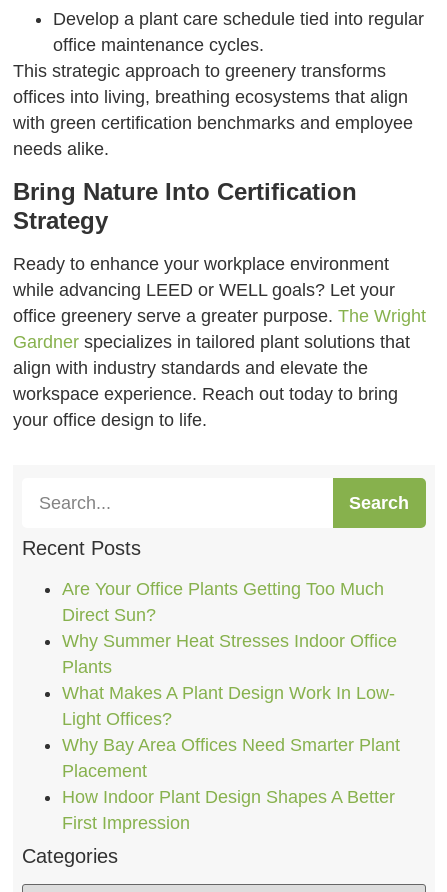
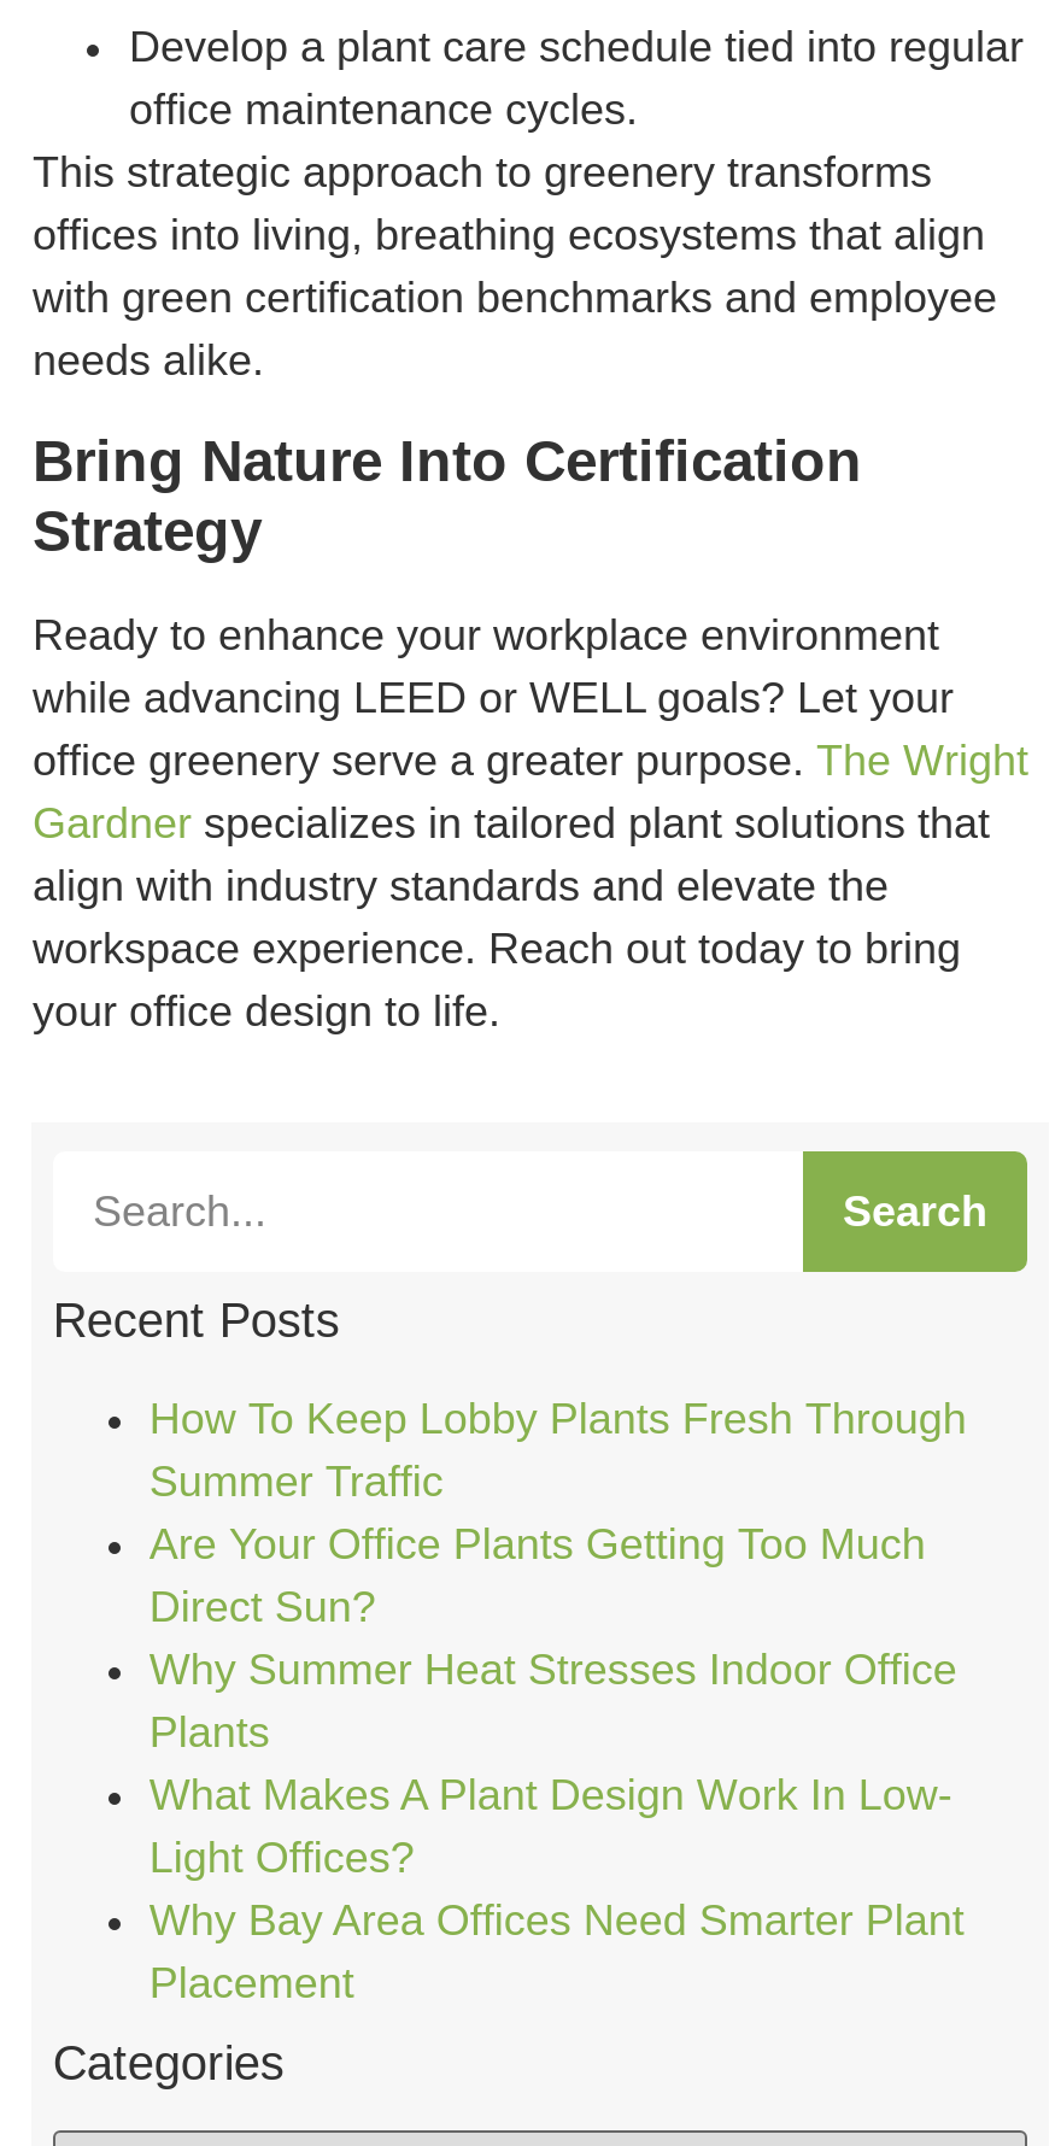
none -> [149,1396,967,1507] How To Keep Lobby Plants Fresh Through | Summer Traffic
moved [62,578,400,780] -> [149,1521,964,2009]: Are Your Office Plants Getting Too Much | Direct Sun? | Why Summer Heat Stresses Indoor Office | Plants | What Makes A Plant Design Work In Low- | Light Offices? | Why Bay Area Offices Need Smarter Plant | Placement
[62,786,395,832] How Indoor Plant Design Shapes A Better | First Impression -> none

